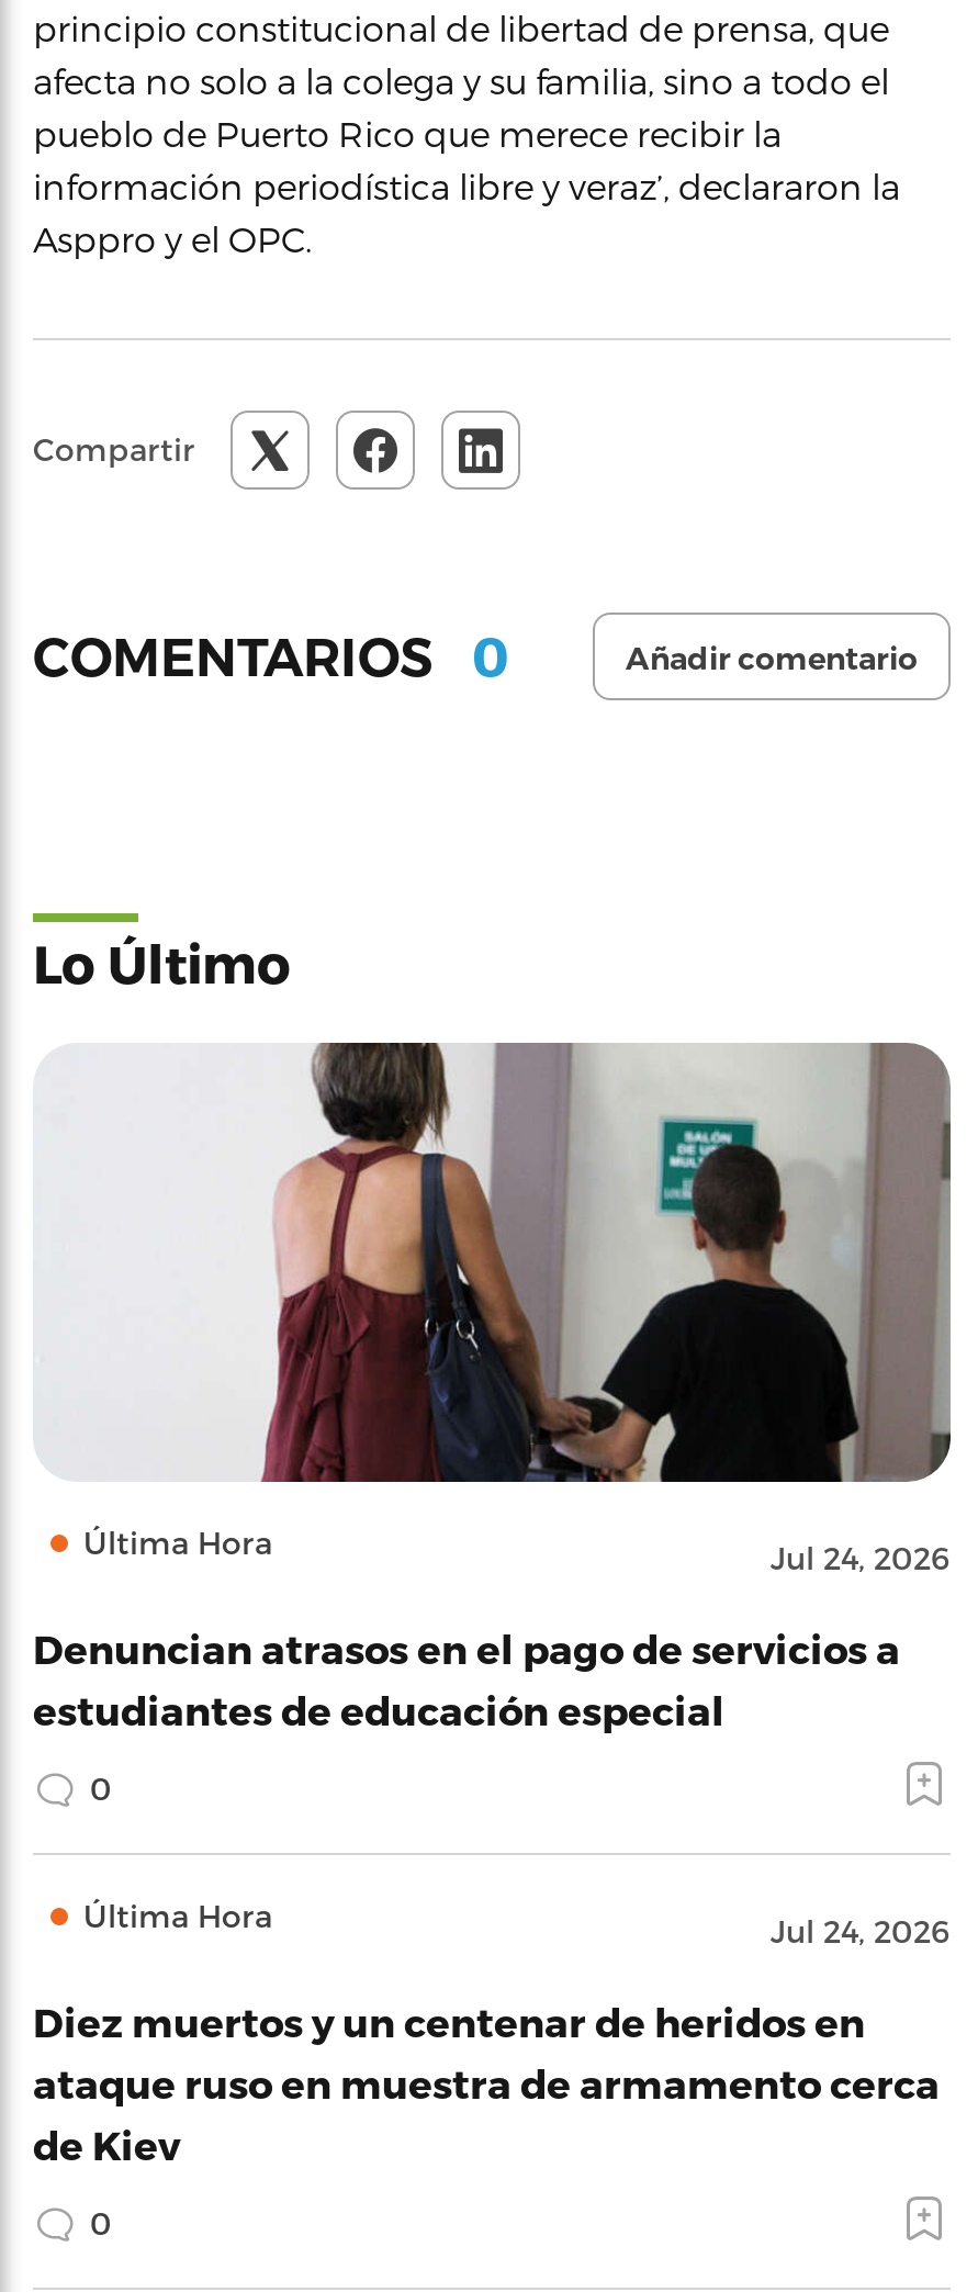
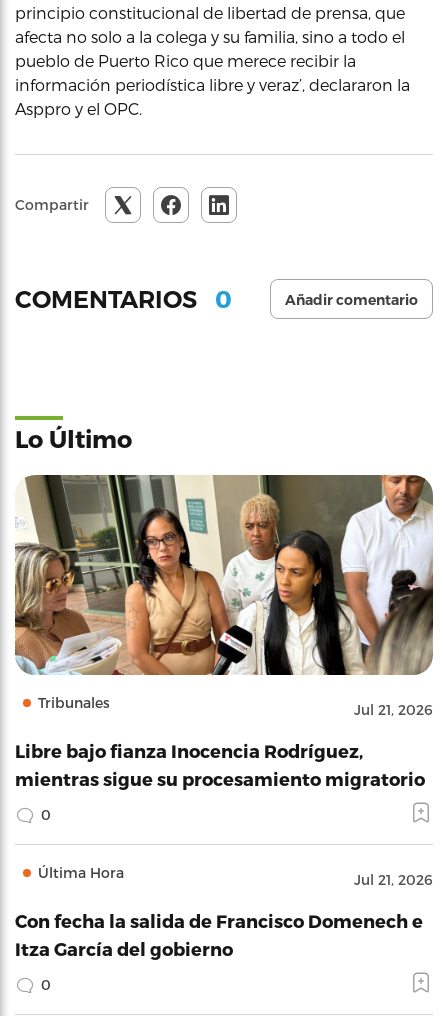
[33,1041,953,1576] [image] | Última Hora | Jul 24, 2026 -> [14,474,433,718] [image] | Tribunales | Jul 21, 2026
[33,1625,900,1732] Denuncian atrasos en el pago de servicios a | estudiantes de educación especial -> [15,740,425,789] Libre bajo fianza Inocencia Rodríguez, | mientras sigue su procesamiento migratorio
[771,1912,951,1950] Jul 24, 2026 -> [354,871,433,888] Jul 21, 2026
[33,1998,940,2167] Diez muertos y un centenar de heridos en | ataque ruso en muestra de armamento cerca | de Kiev -> [15,910,423,959] Con fecha la salida de Francisco Domenech e | Itza García del gobierno

